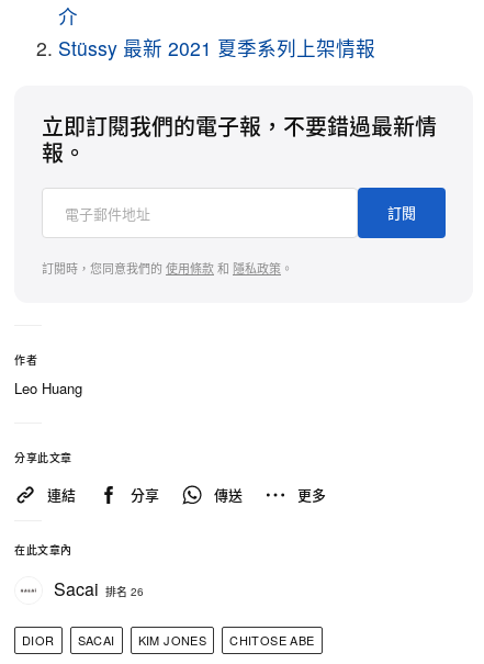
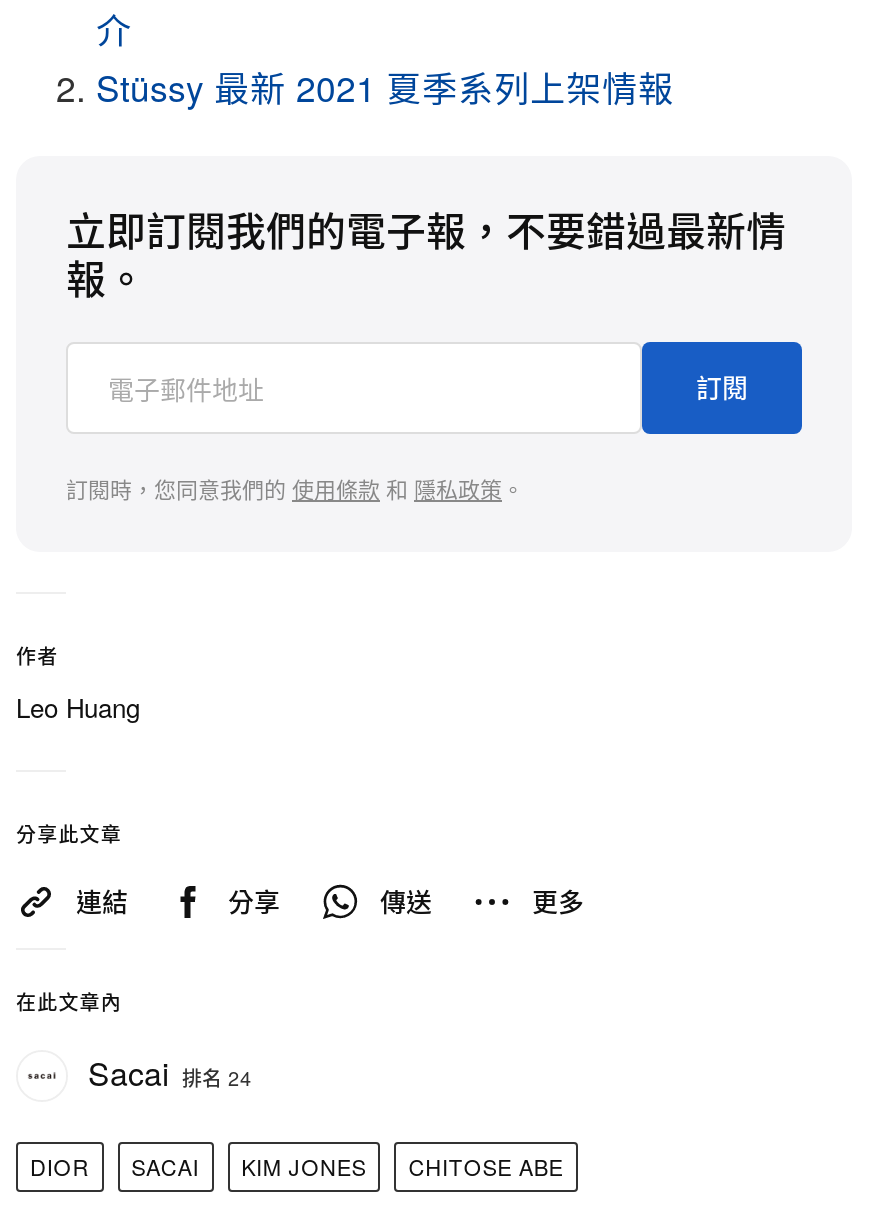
[54,576,144,601] Sacai 排名 26 -> [88,1049,252,1095] Sacai 排名 24

